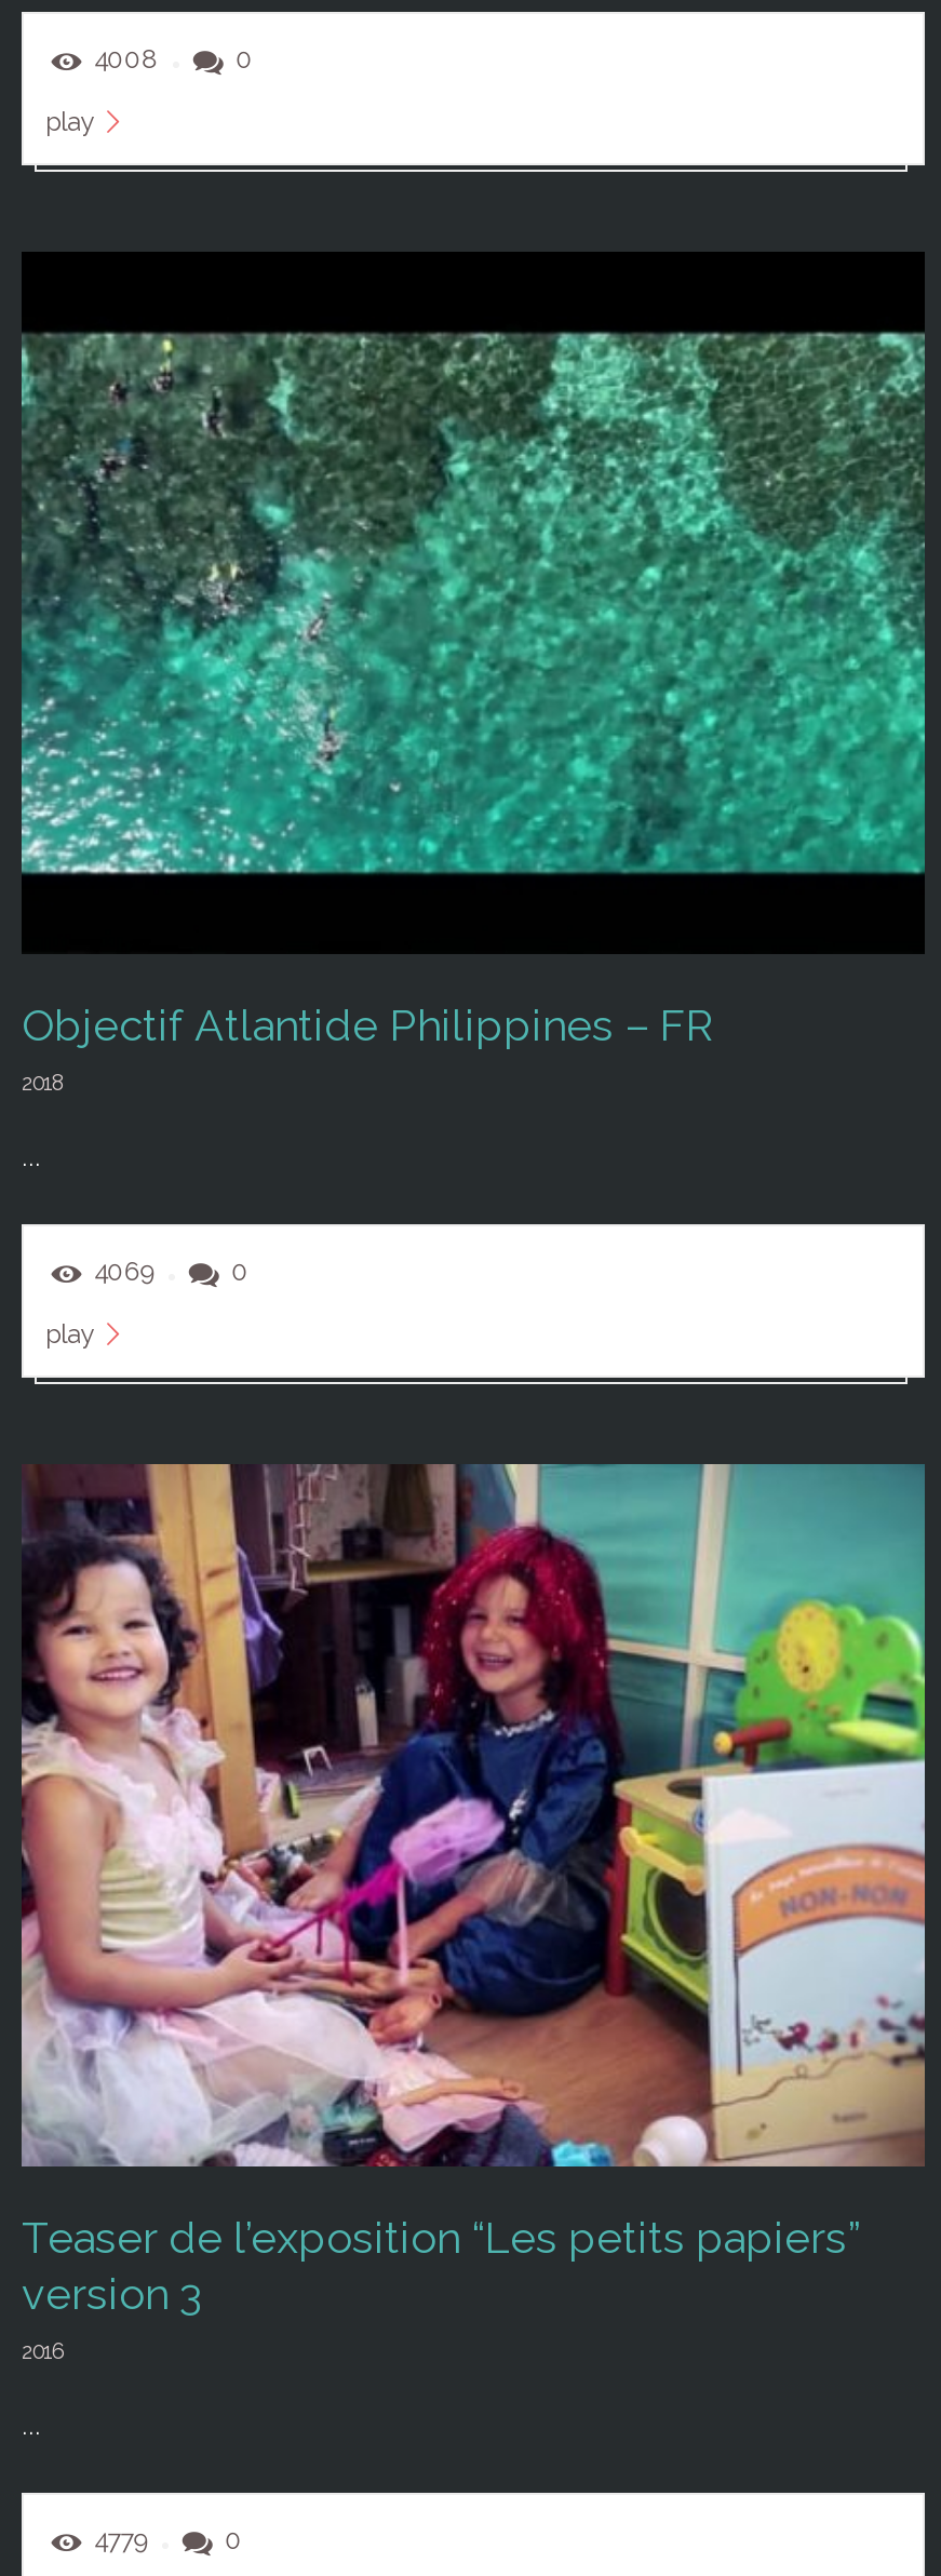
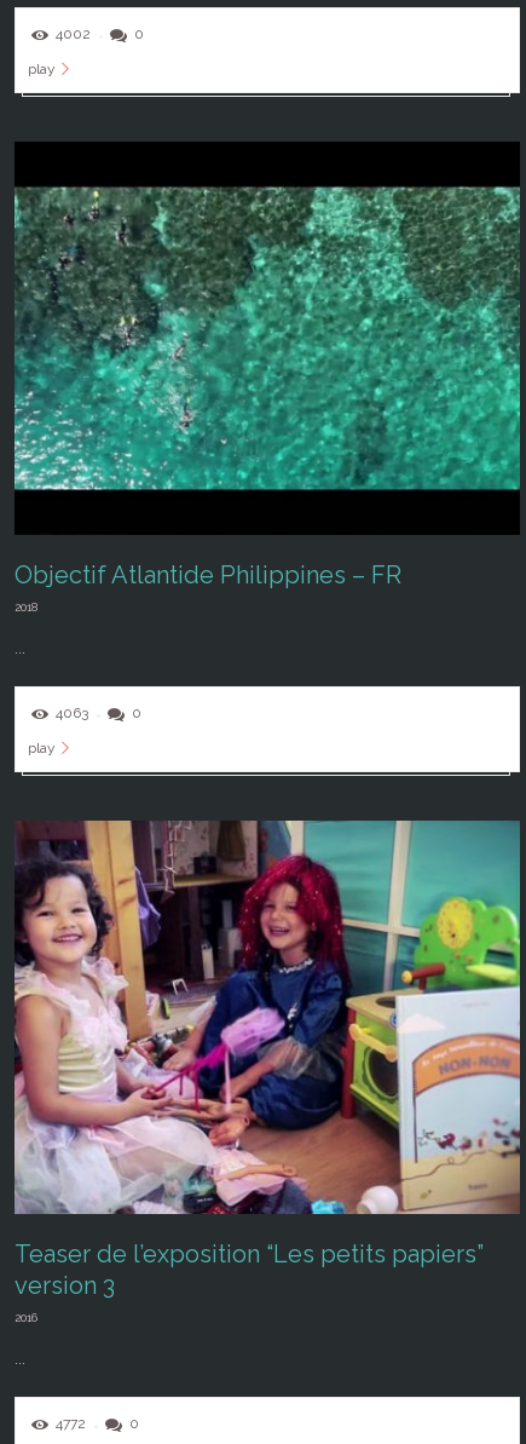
[94,43,157,74] 4008 -> [55,25,90,42] 4002
[94,1256,153,1286] 4069 -> [55,704,88,721] 4063
[94,2524,146,2555] 4779 -> [55,1414,85,1431] 4772

